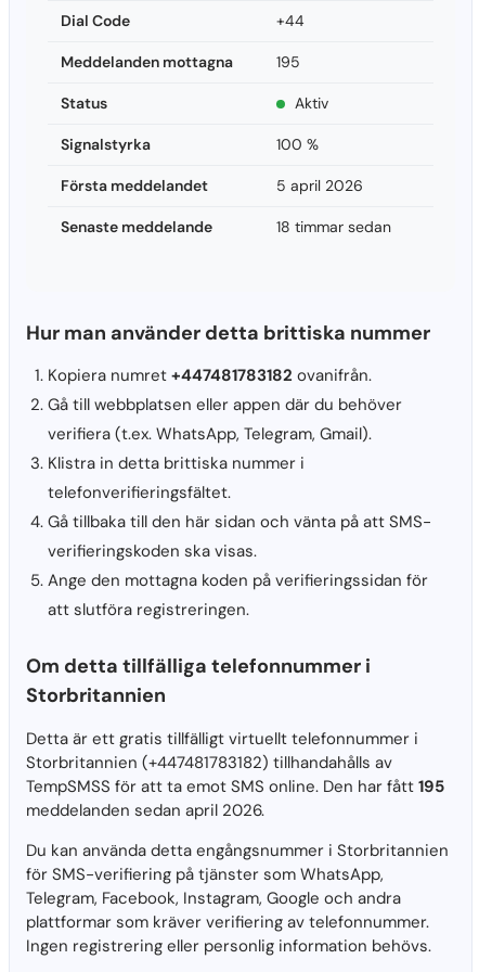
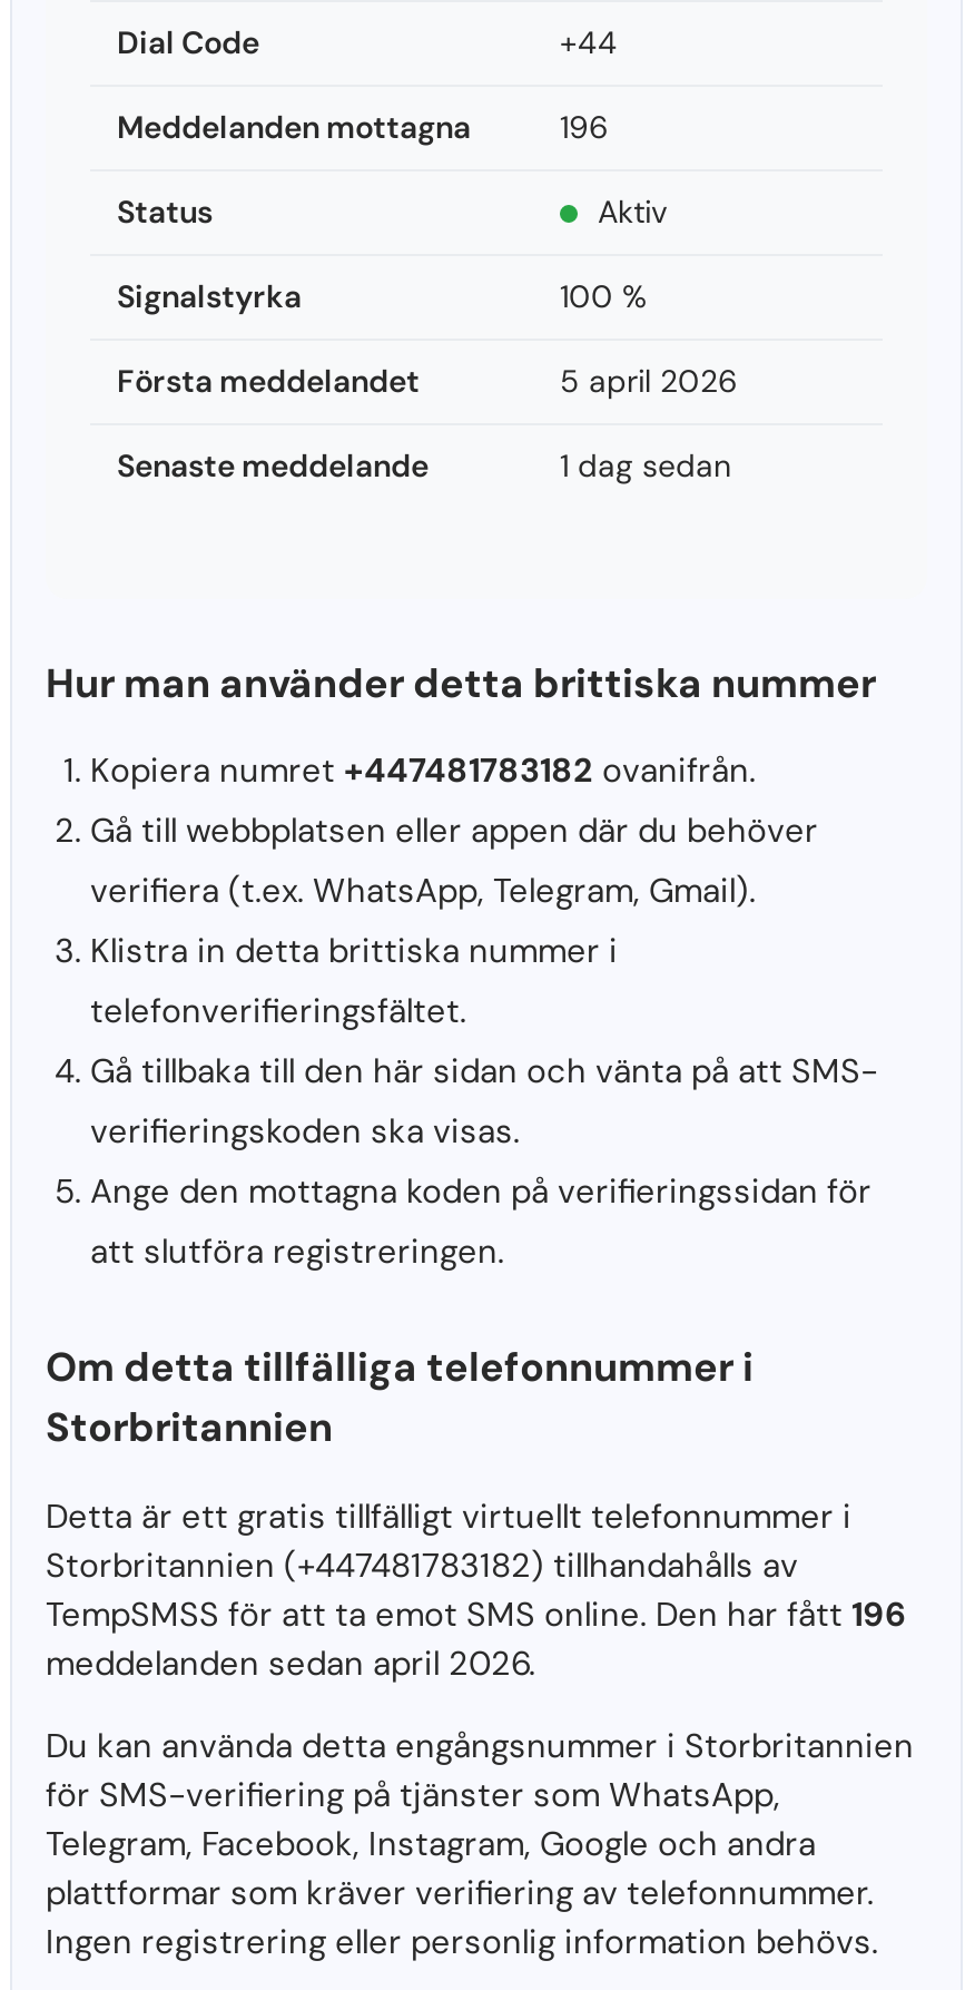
[276,52,300,72] 195 -> [560,108,609,148] 196
[276,217,391,237] 18 timmar sedan -> [560,446,731,486] 1 dag sedan
[26,776,444,798] TempSMSS för att ta emot SMS online. Den har fått 195 -> [46,1593,907,1638] TempSMSS för att ta emot SMS online. Den har fått 196

